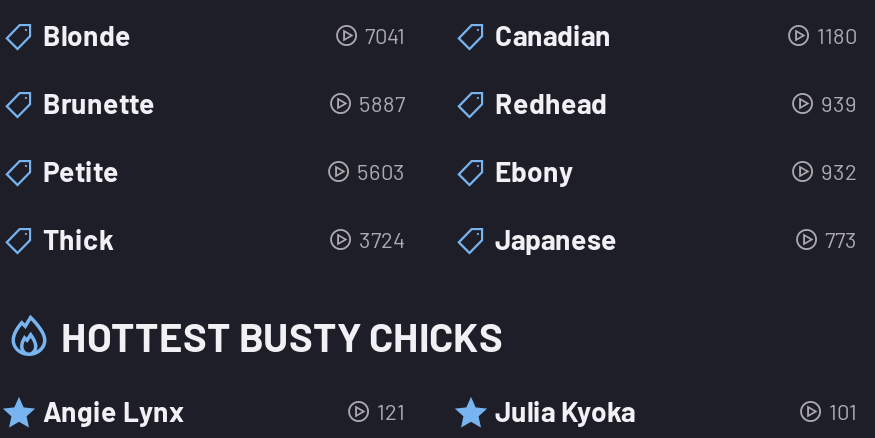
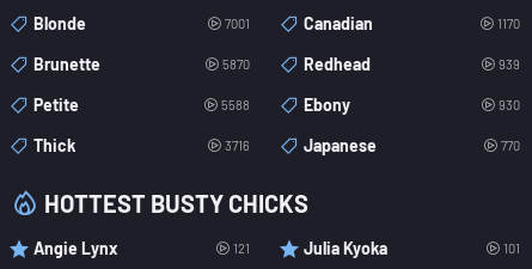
[365,22,405,48] 7041 -> [225,15,250,31] 7001
[817,22,857,48] 1180 -> [497,15,520,31] 1170
[359,90,405,116] 5887 -> [222,56,250,72] 5870
[357,158,405,184] 5603 -> [221,97,250,112] 5588
[821,158,857,184] 932 -> [499,97,520,112] 930
[359,226,405,252] 3724 -> [225,137,250,153] 3716
[825,226,857,252] 773 -> [501,137,520,153] 770

